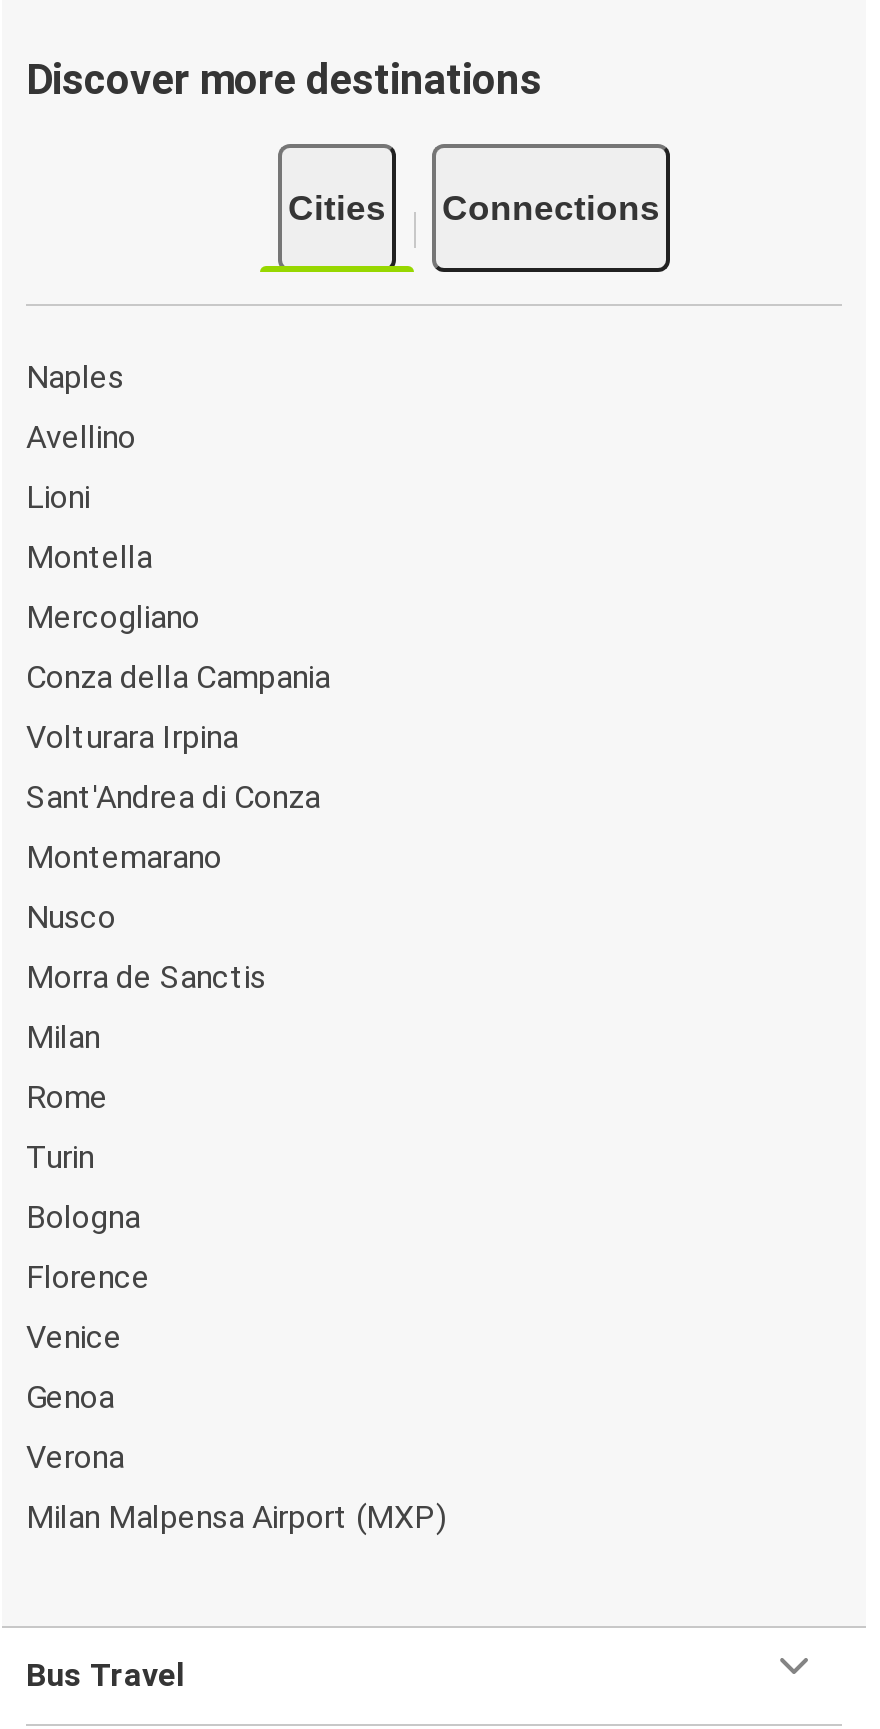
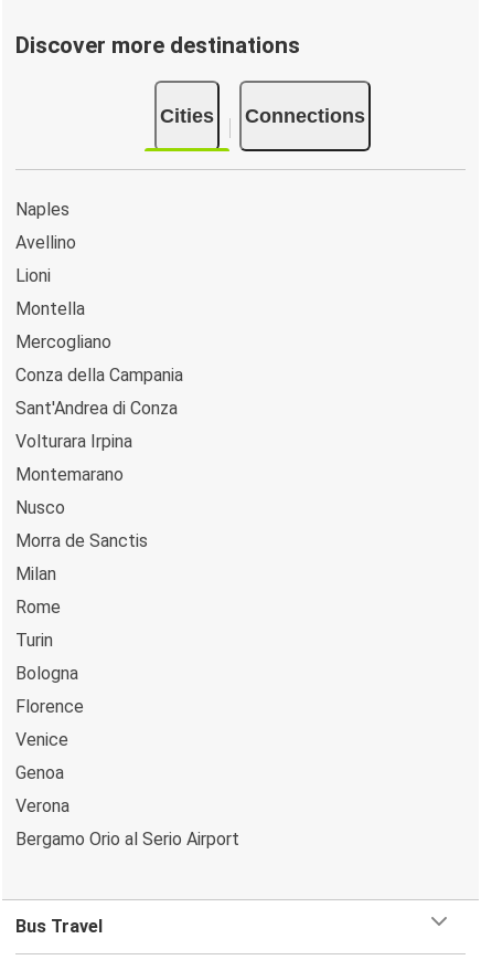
moved [26,717,238,755] -> [15,430,132,451]: Volturara Irpina
moved [26,777,320,815] -> [15,397,178,418]: Sant'Andrea di Conza
[26,1497,446,1535] Milan Malpensa Airport (MXP) -> [15,828,239,849] Bergamo Orio al Serio Airport

